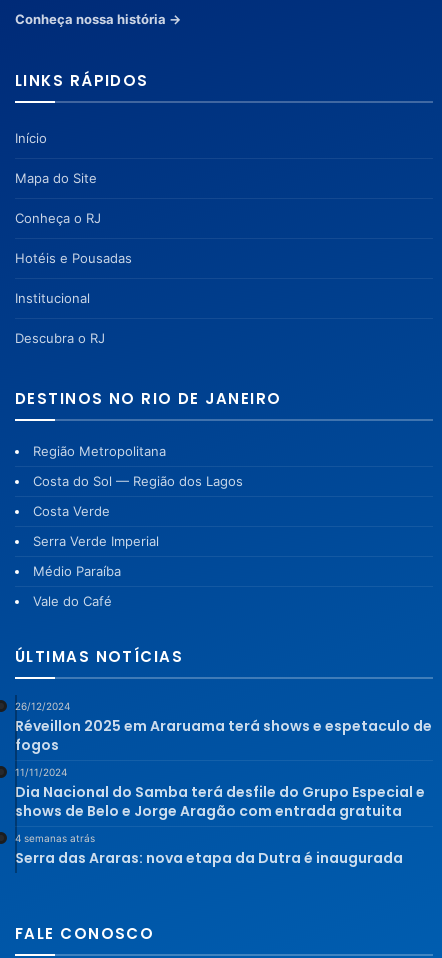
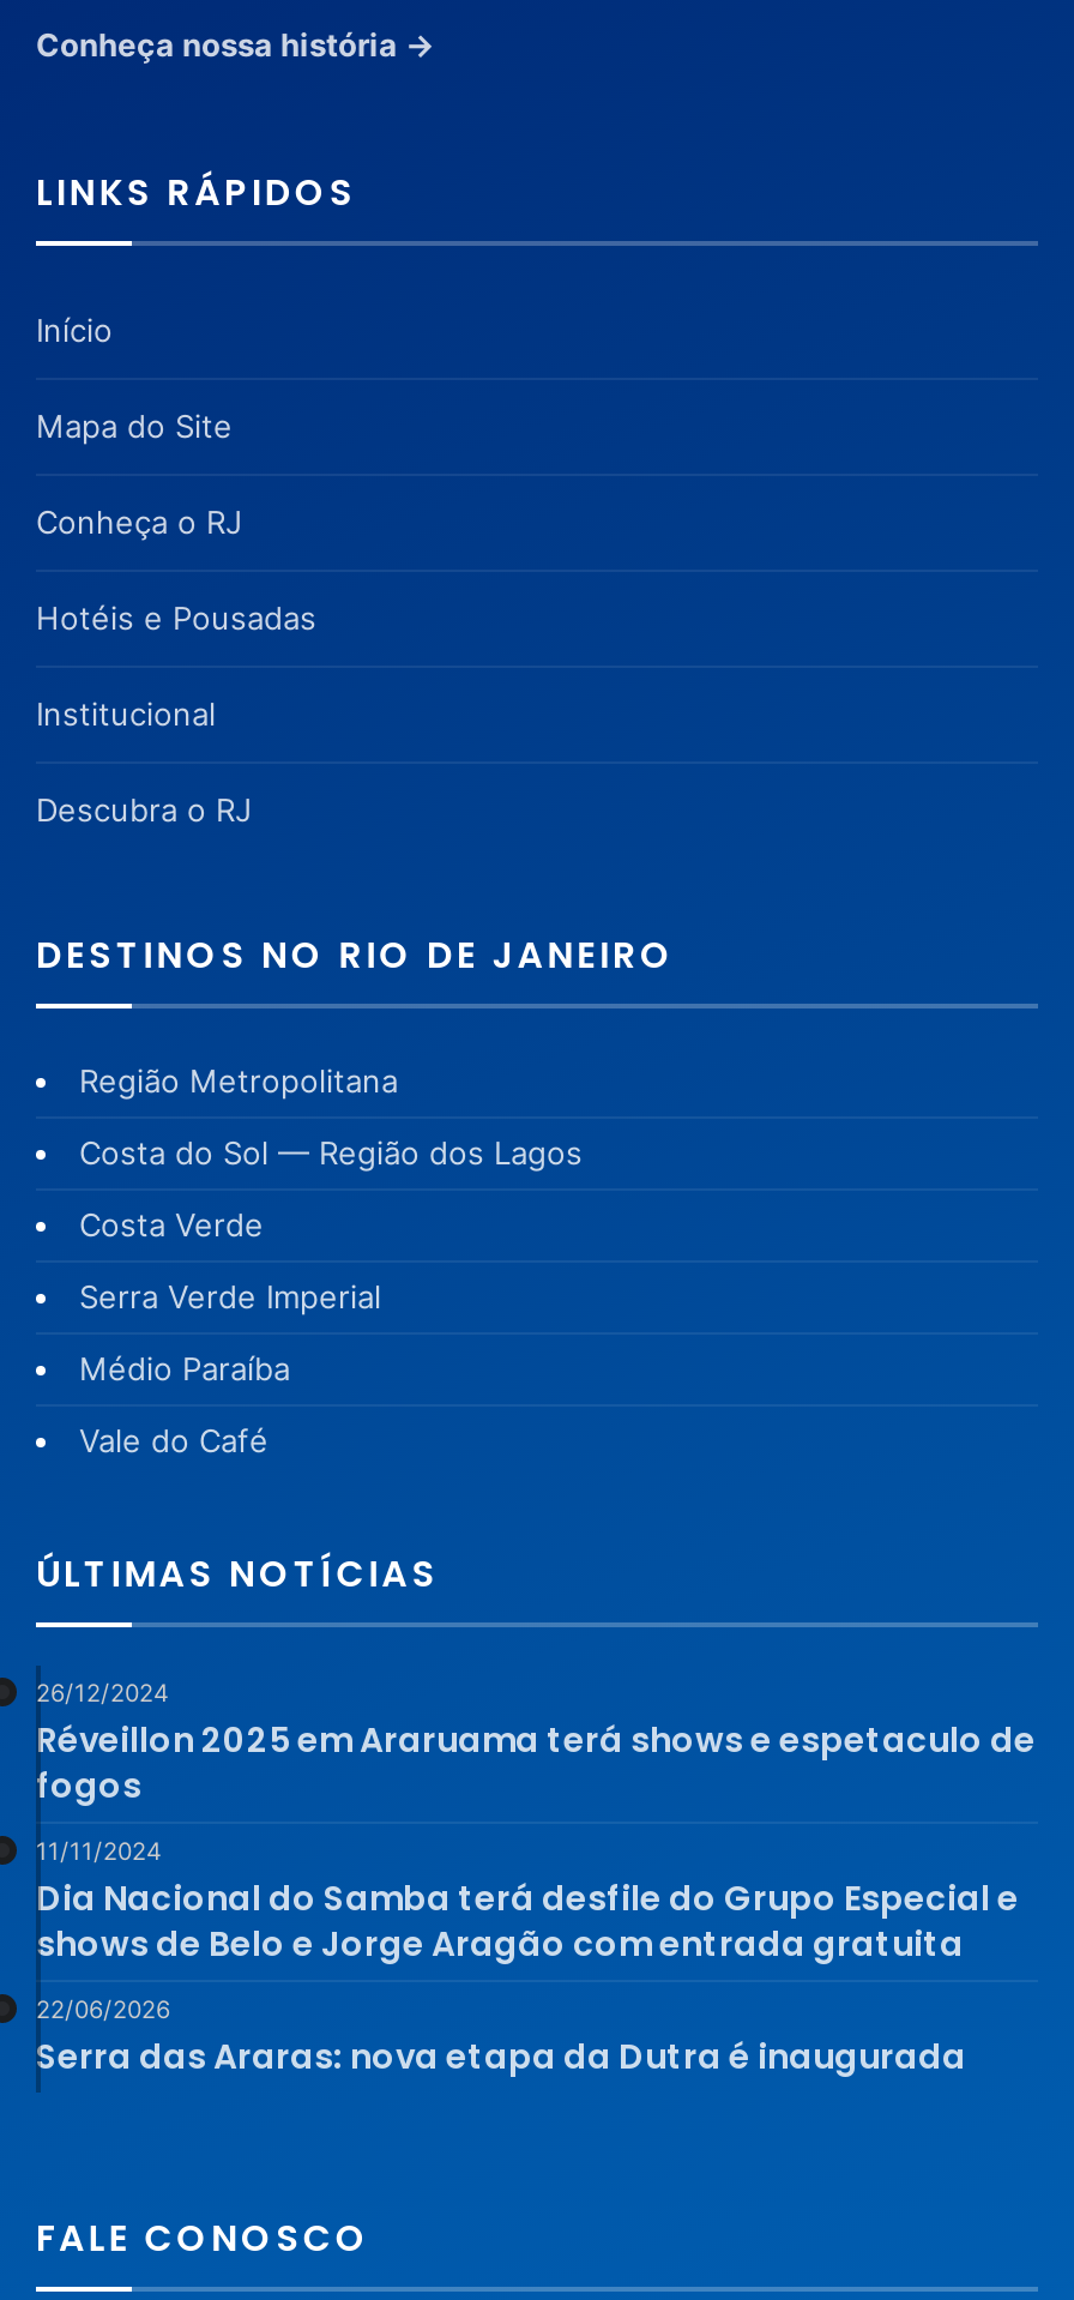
[15,832,95,844] 4 semanas atrás -> [36,1994,170,2023] 22/06/2026

